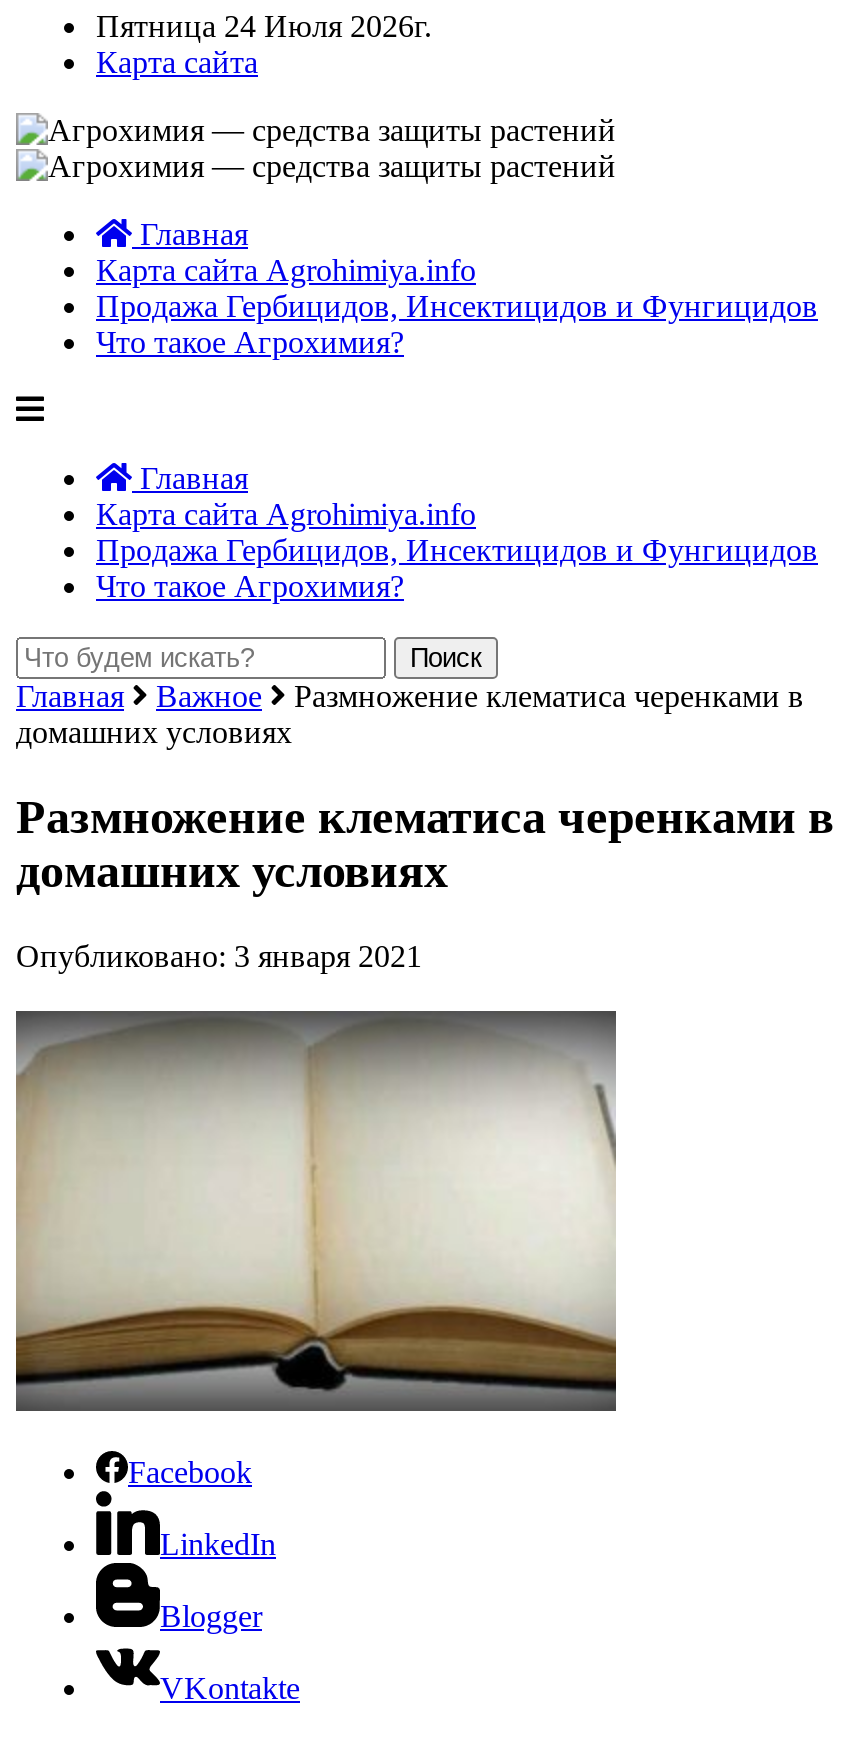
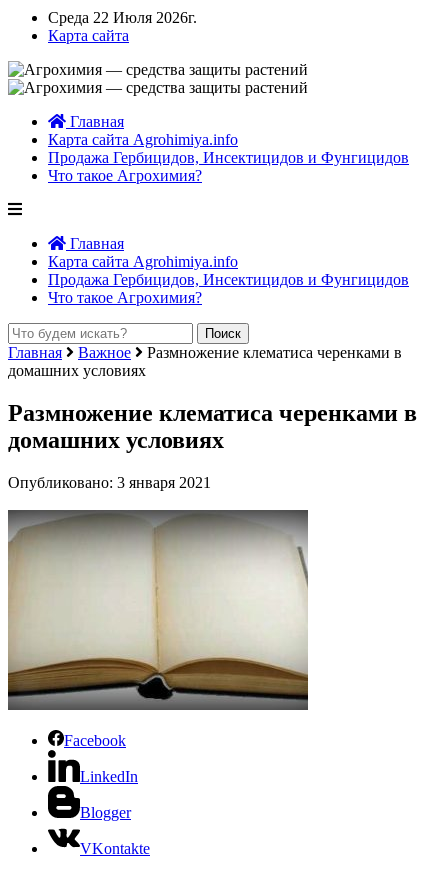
[96,9,432,43] Пятница 24 Июля 2026г. -> [48,9,197,26] Среда 22 Июля 2026г.

